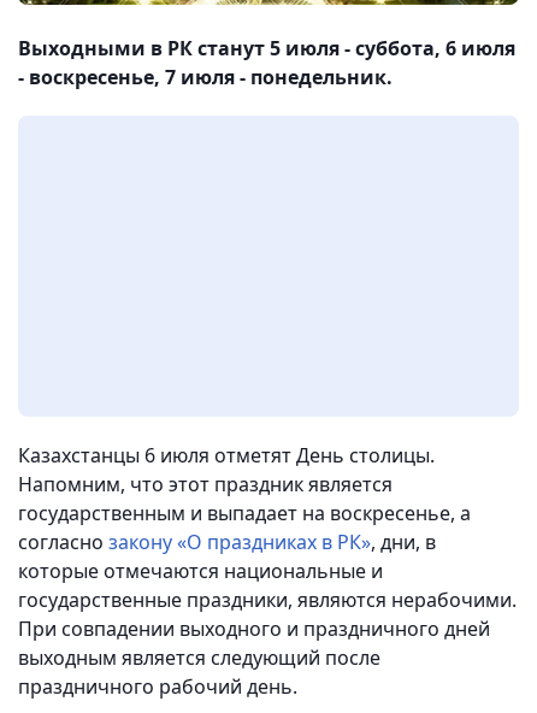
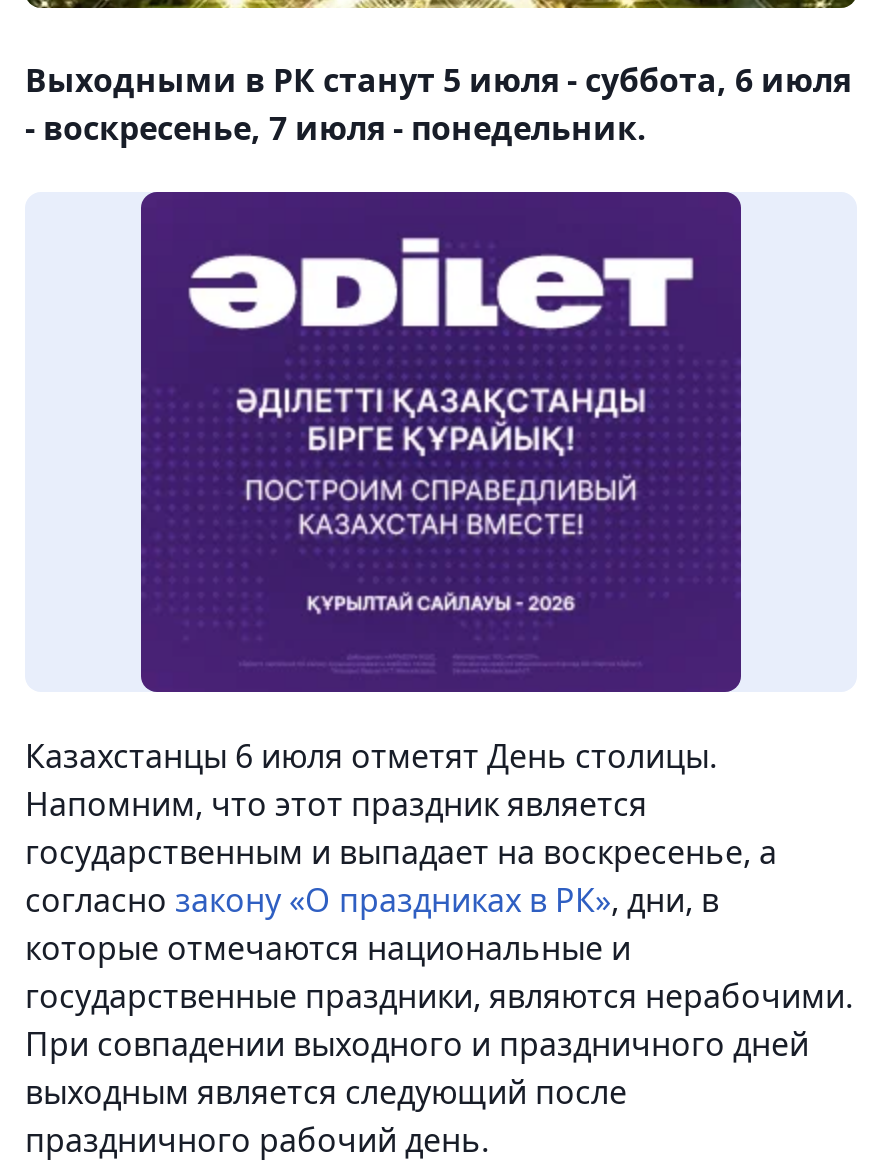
none -> [139,190,743,694] [image]

